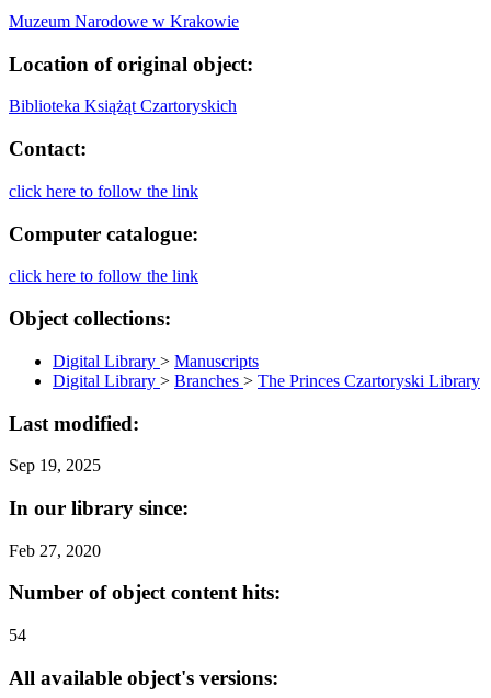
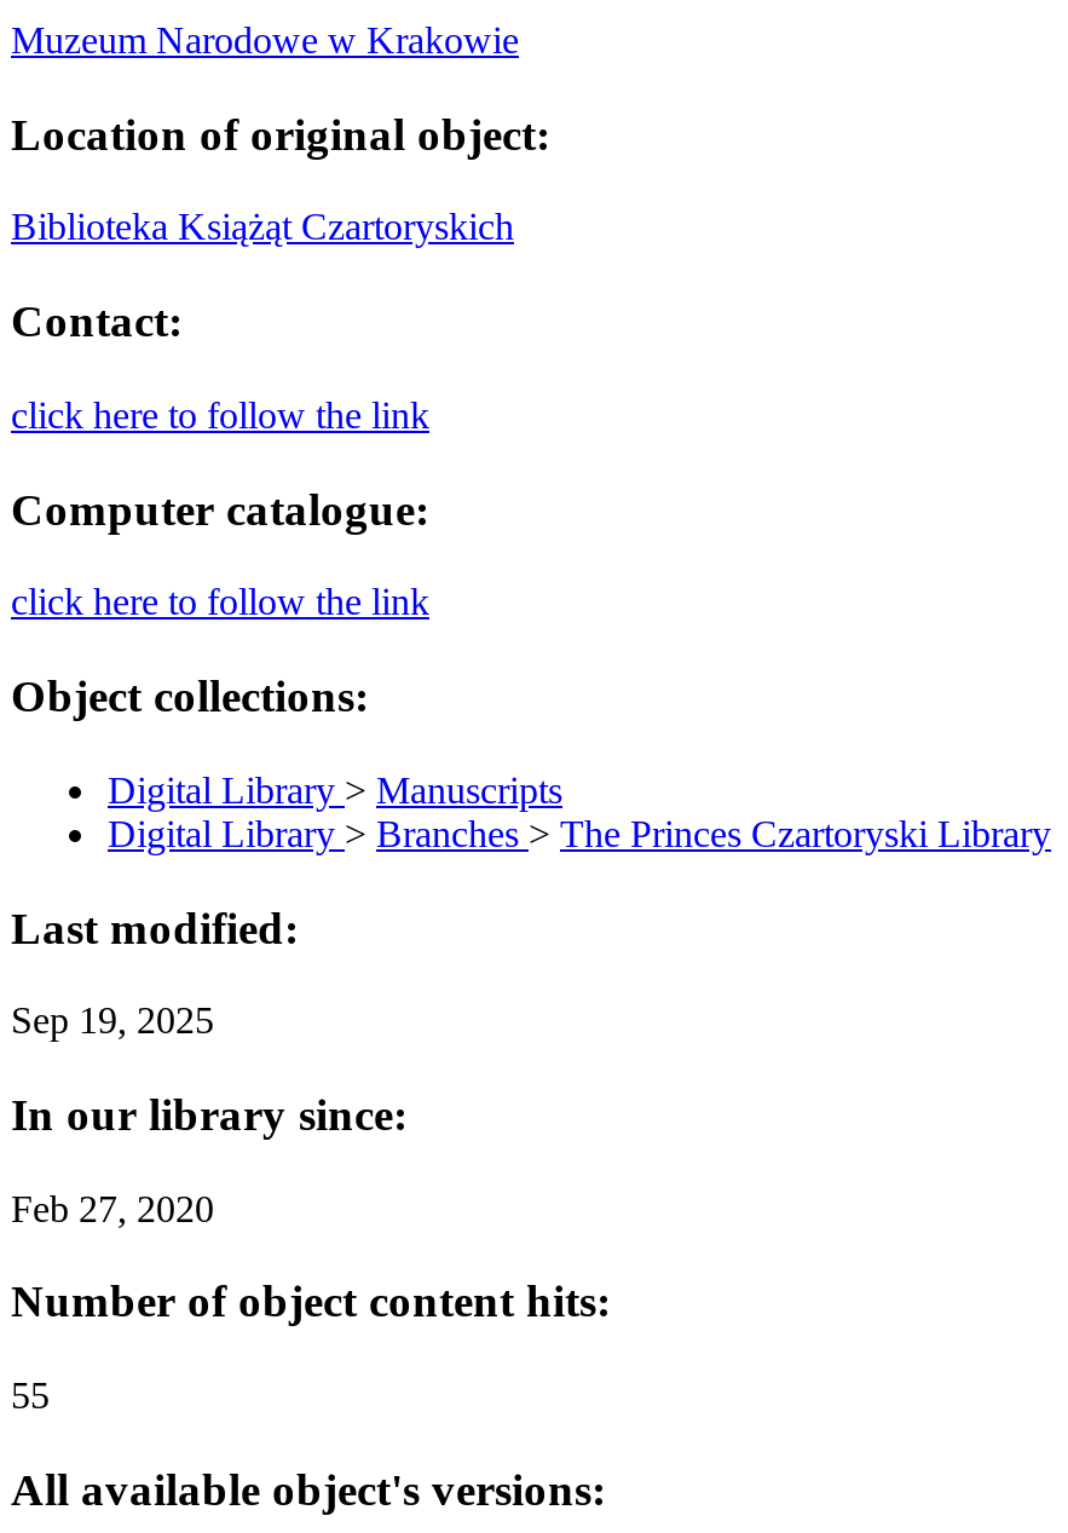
[9,626,26,644] 54 -> [11,1375,50,1416] 55

